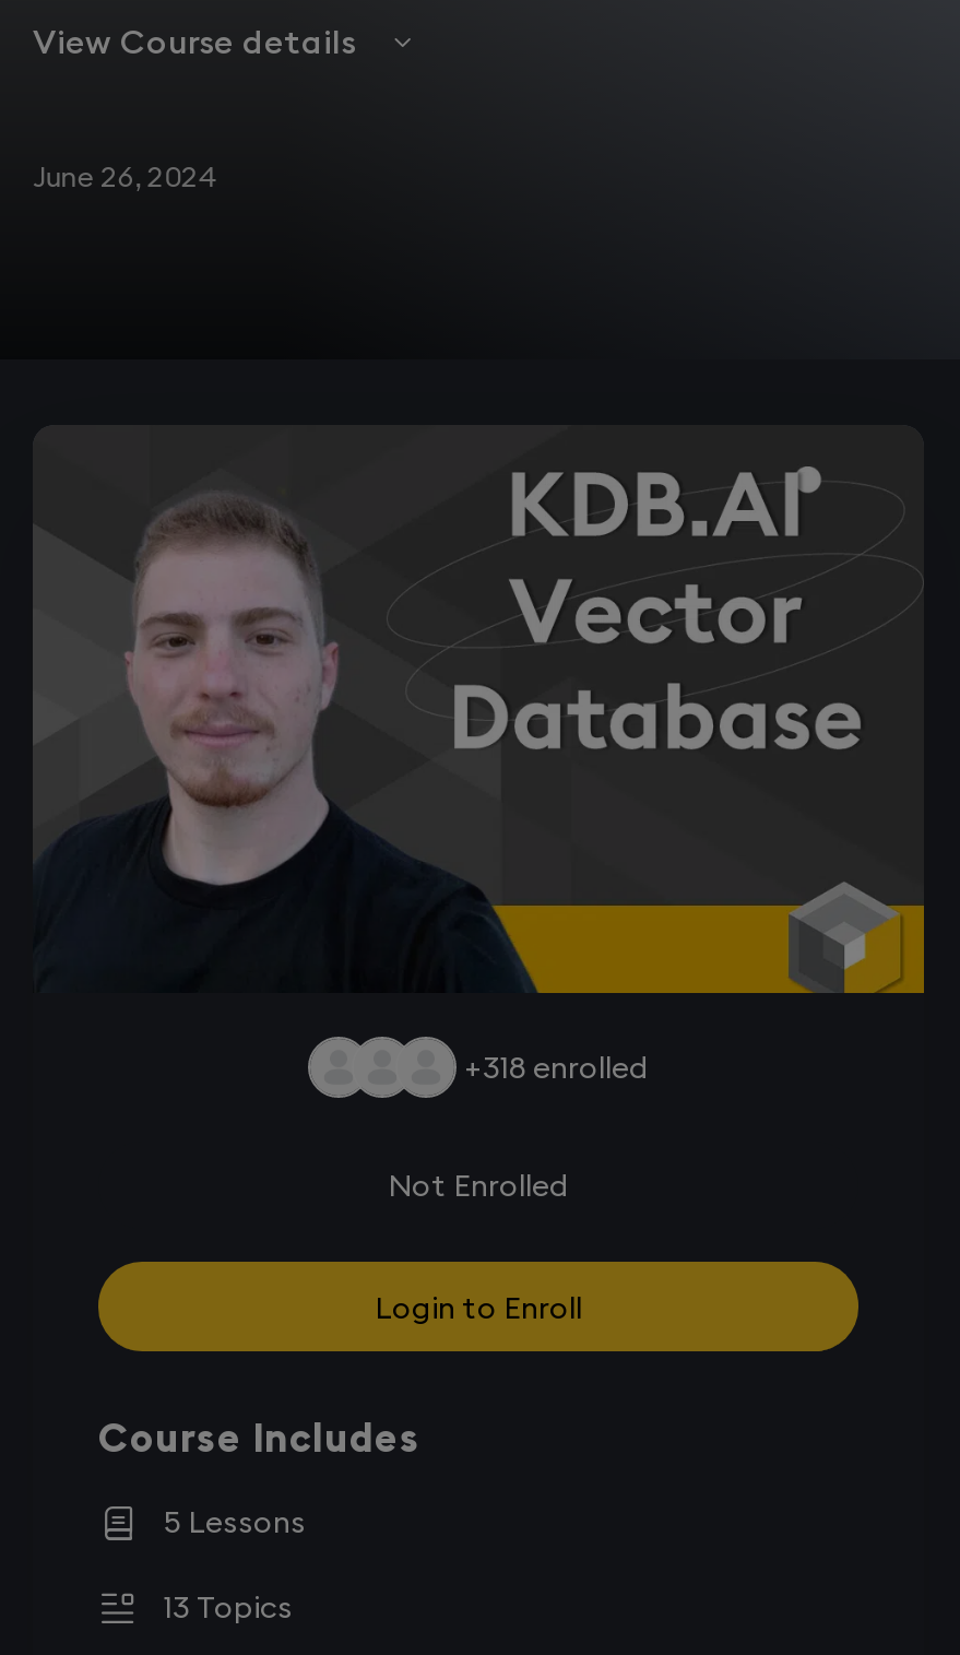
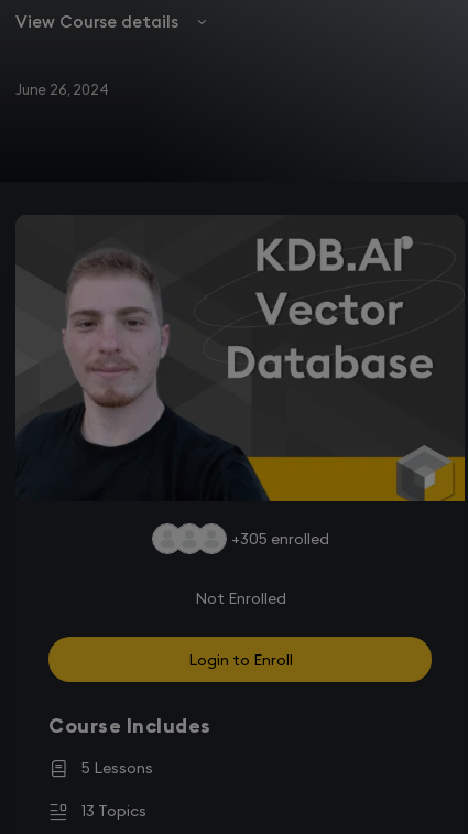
[465,1047,649,1086] +318 enrolled -> [231,528,329,548] +305 enrolled

